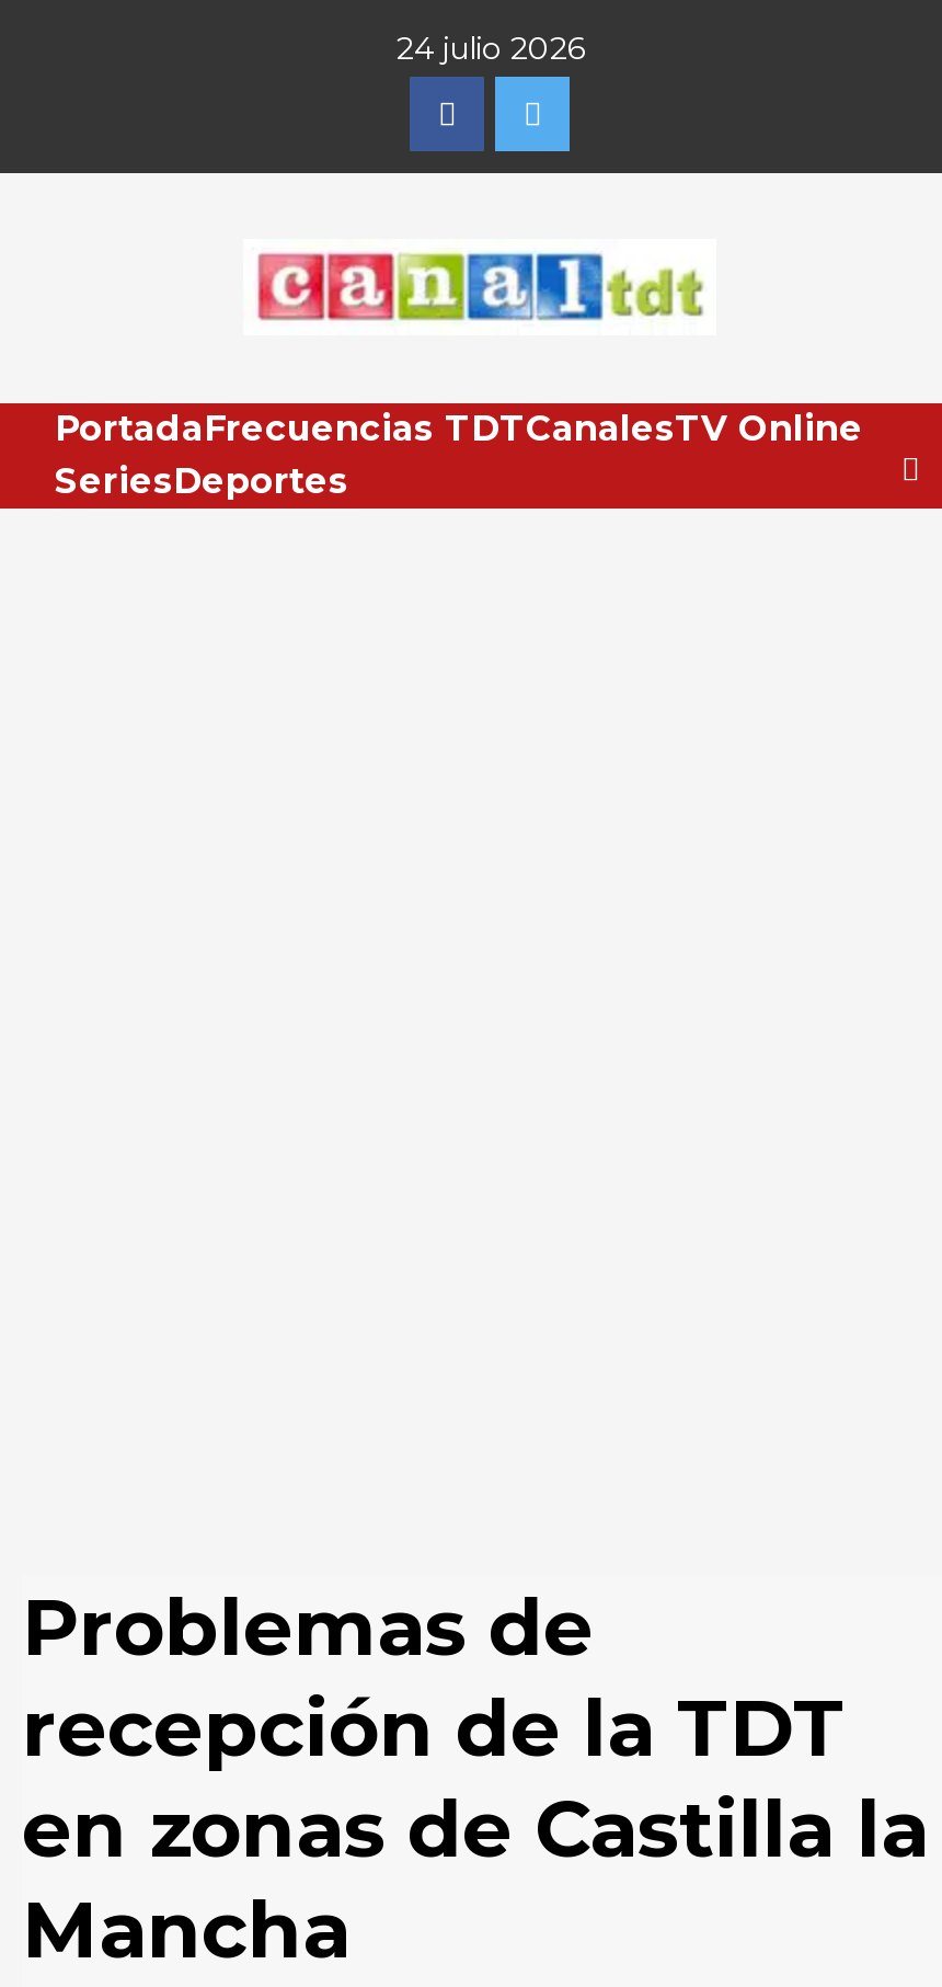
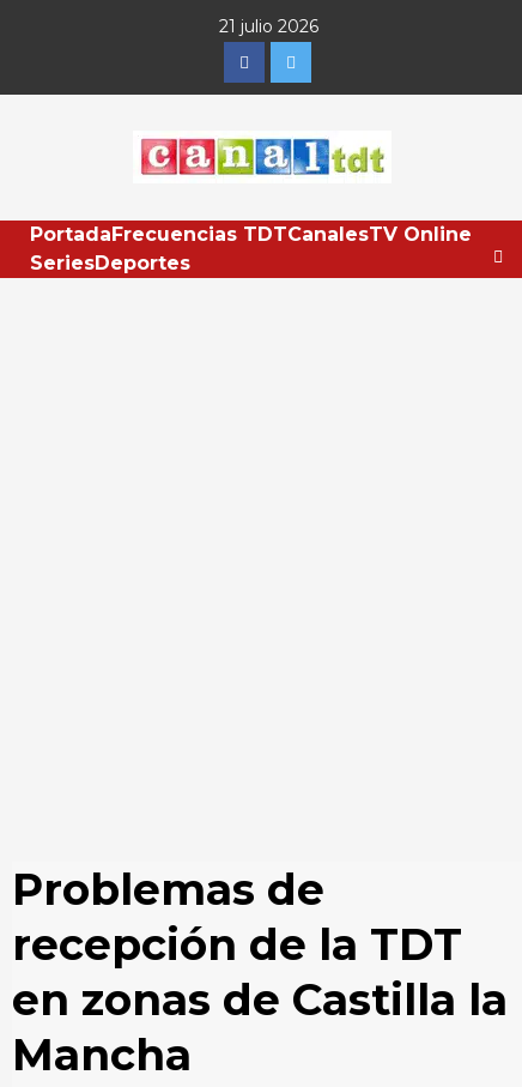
[397,28,585,68] 24 julio 2026 -> [218,16,318,37] 21 julio 2026

